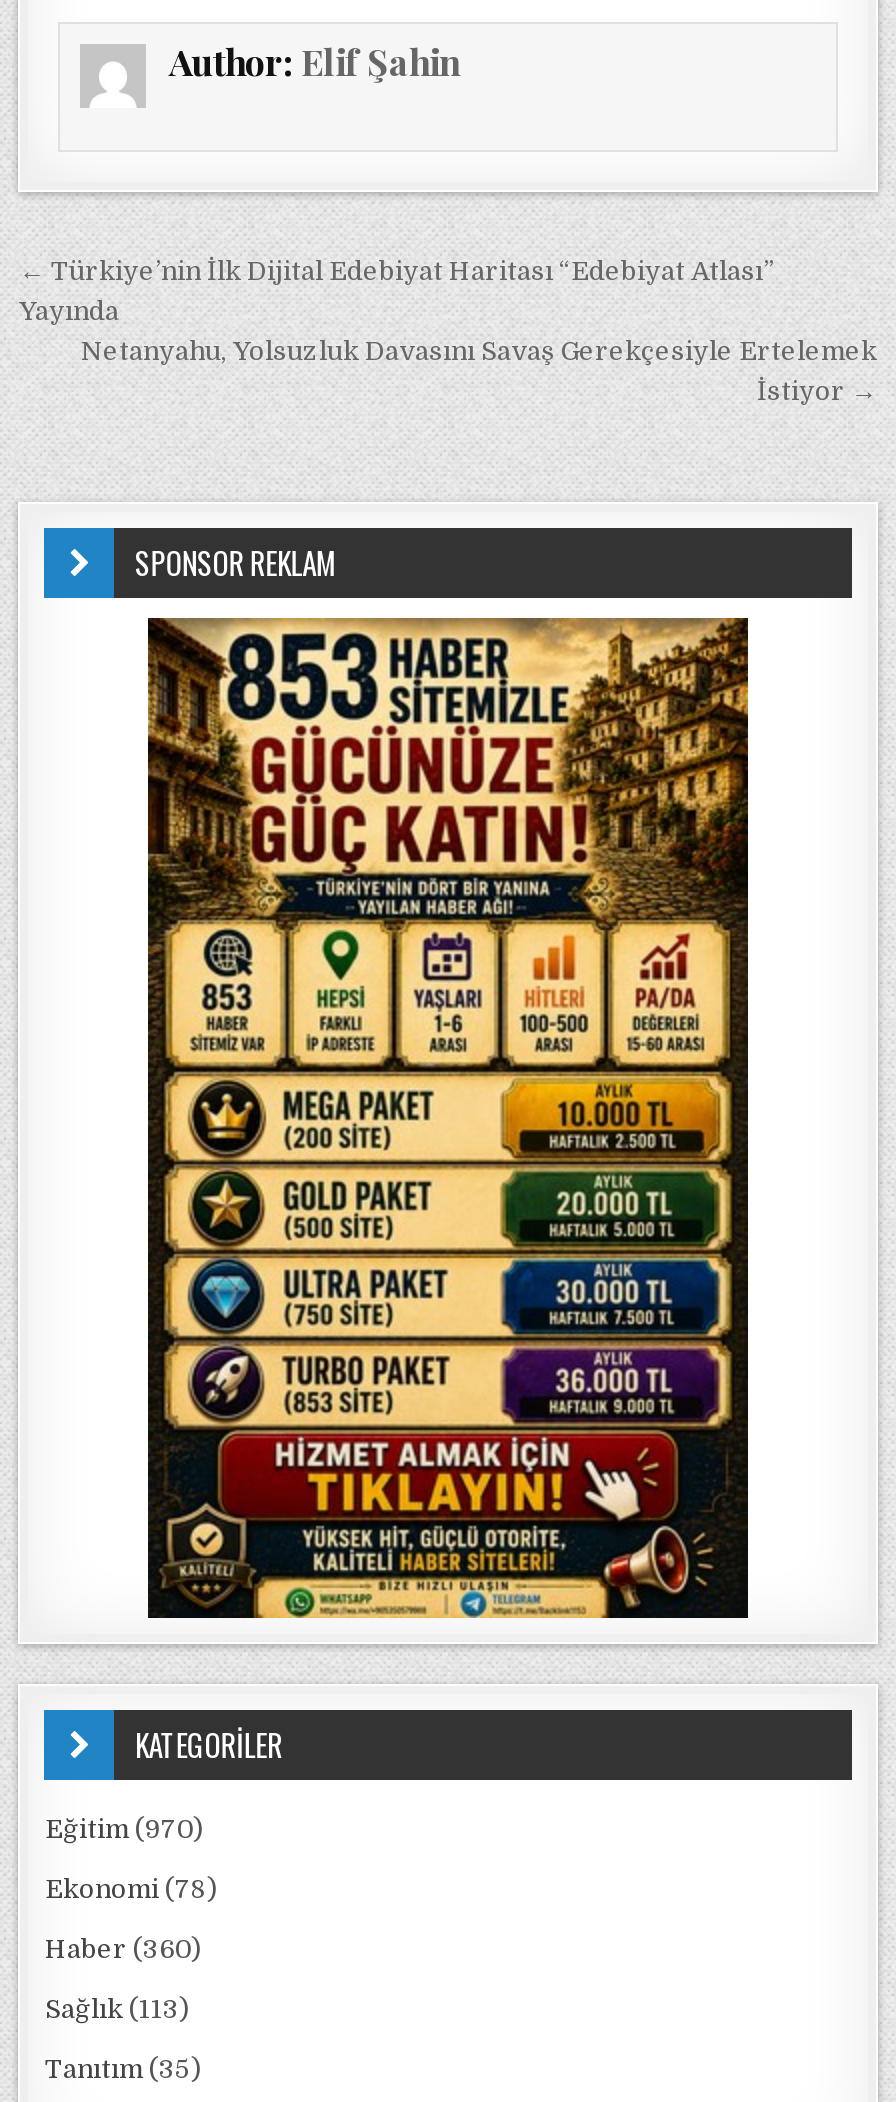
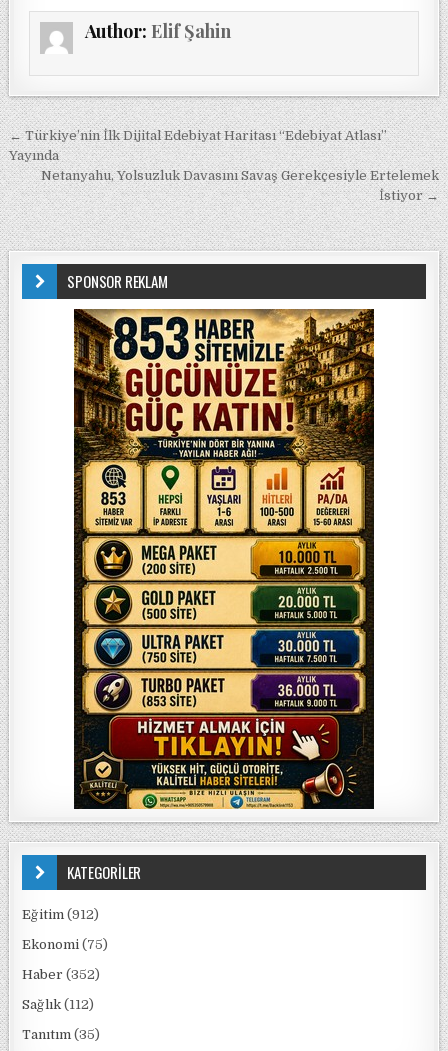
[45,1814,203,1844] Eğitim (970) -> [22,907,99,922] Eğitim (912)
[45,1874,217,1904] Ekonomi (78) -> [22,937,108,952] Ekonomi (75)
[45,1934,201,1964] Haber (360) -> [22,967,100,982] Haber (352)
[45,1994,189,2024] Sağlık (113) -> [22,997,94,1012] Sağlık (112)

